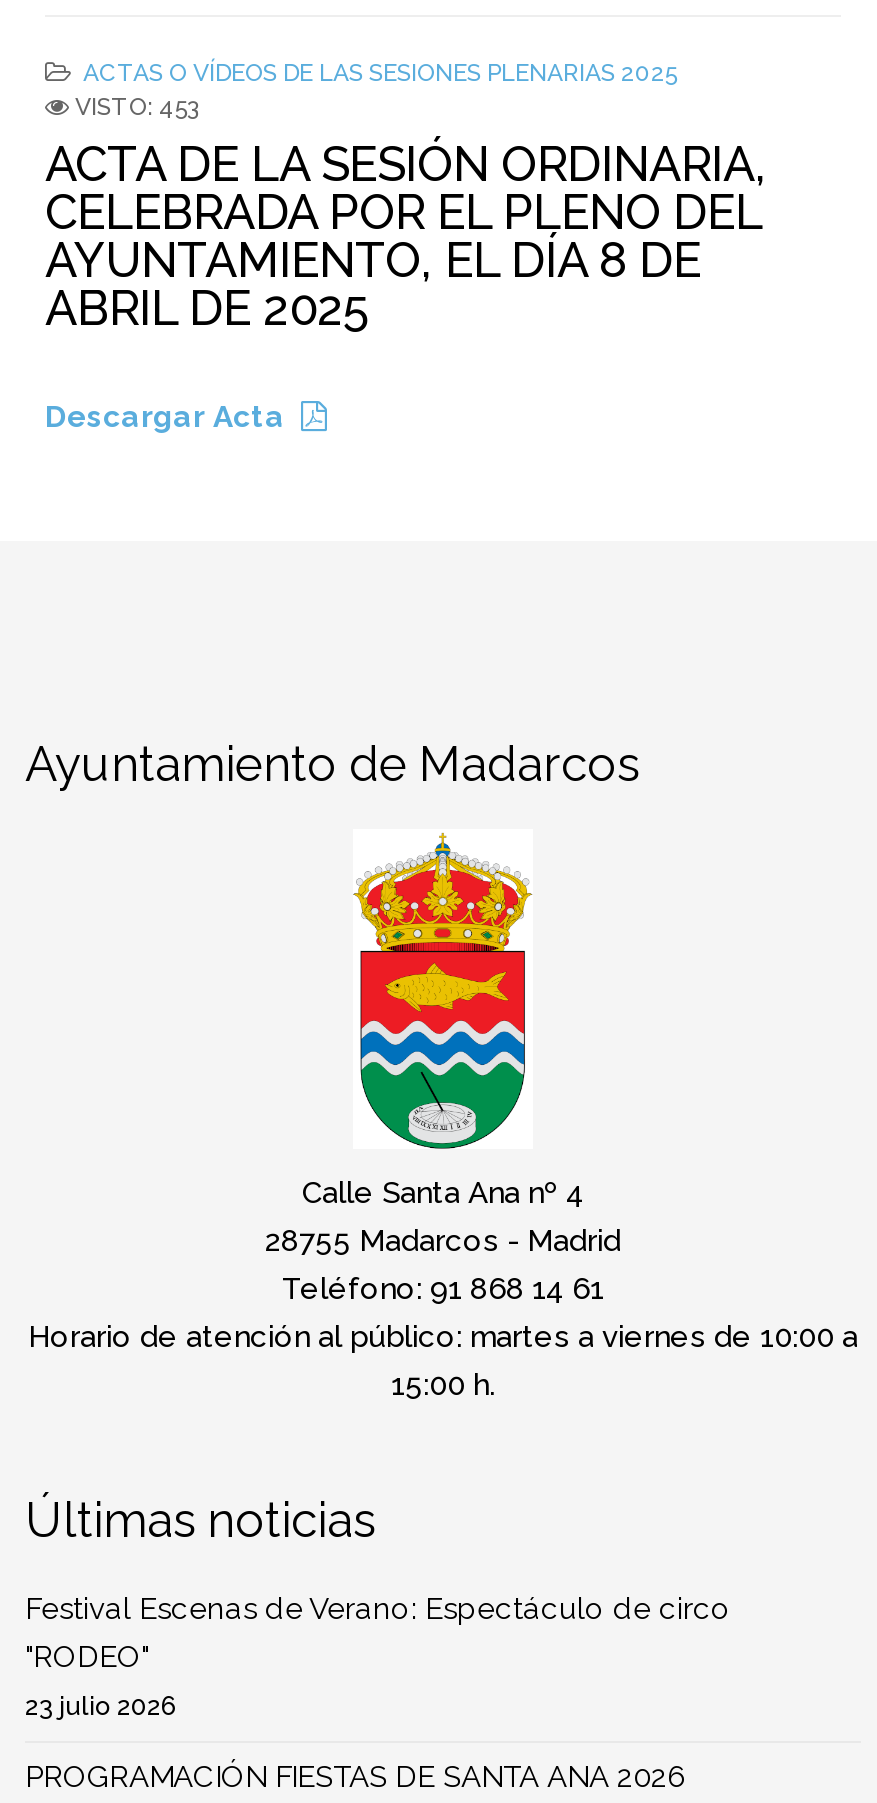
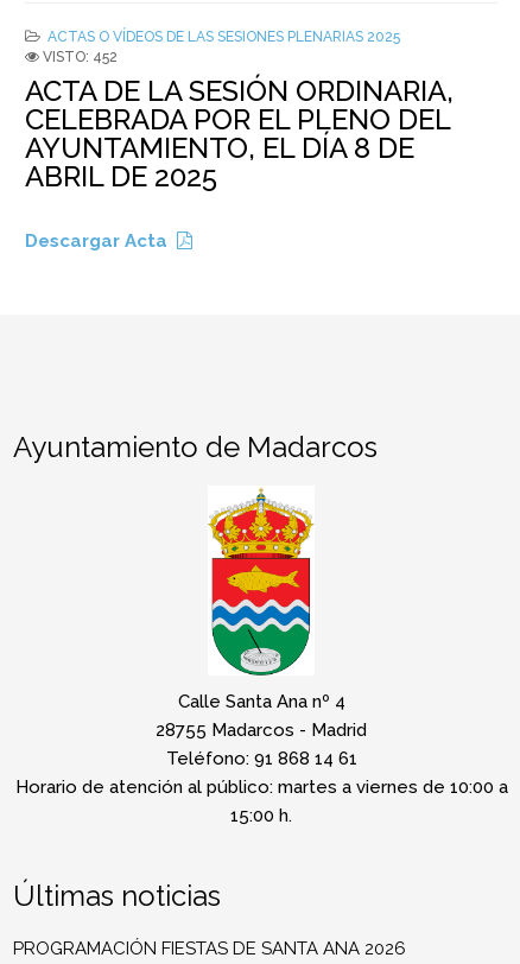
[75,93,199,121] VISTO: 453 -> [43,49,118,65] VISTO: 452
[25,1590,731,1720] Festival Escenas de Verano: Espectáculo de circo | "RODEO" | 23 julio 2026 -> none

